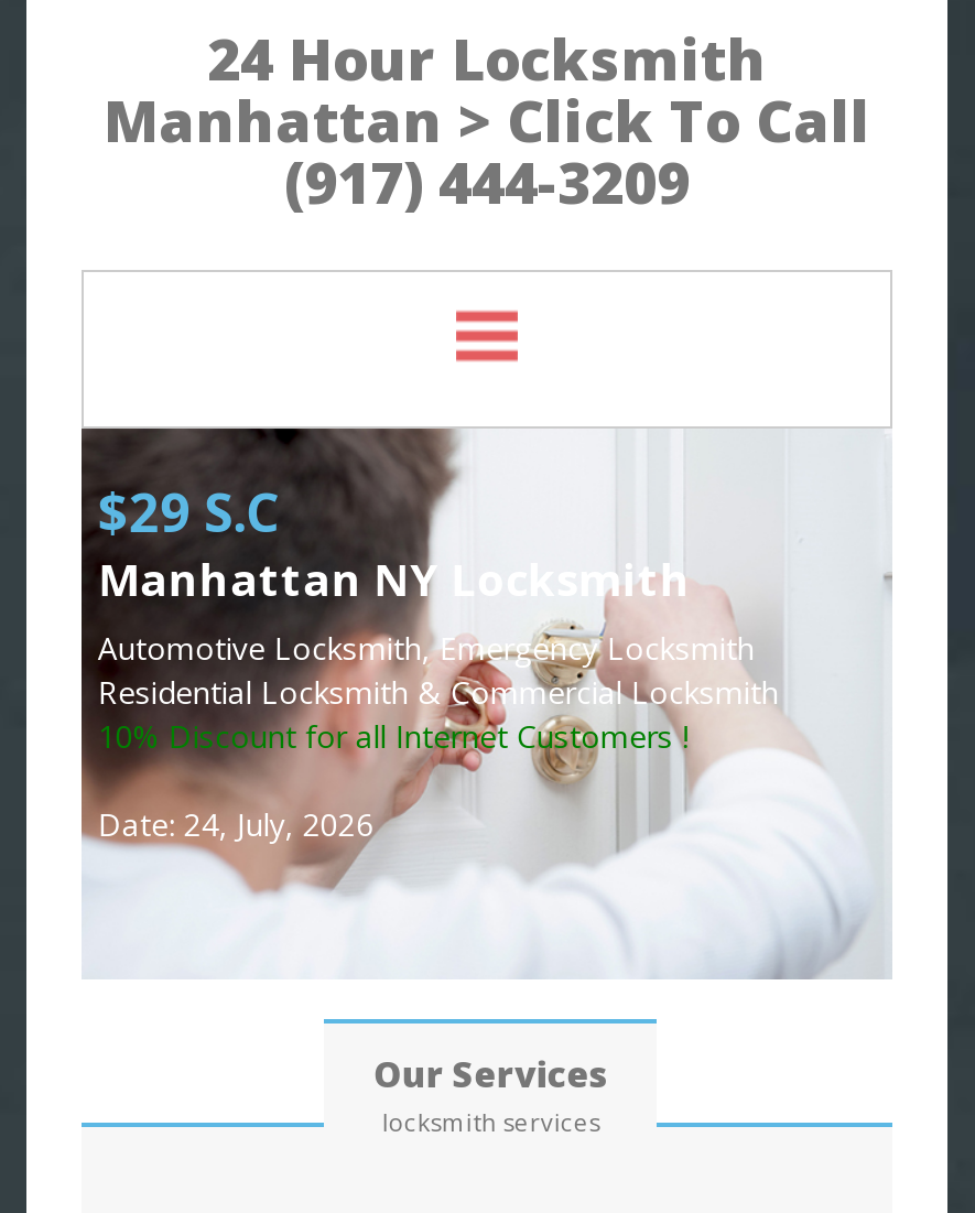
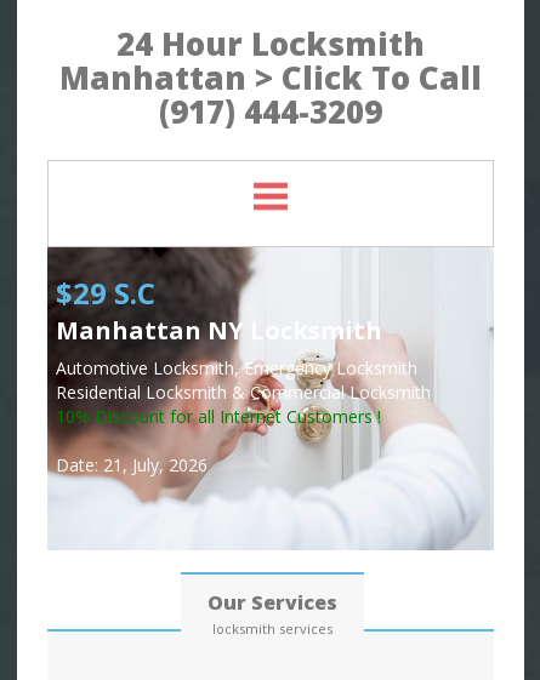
[98,802,373,844] Date: 24, July, 2026 -> [56,453,208,476] Date: 21, July, 2026

